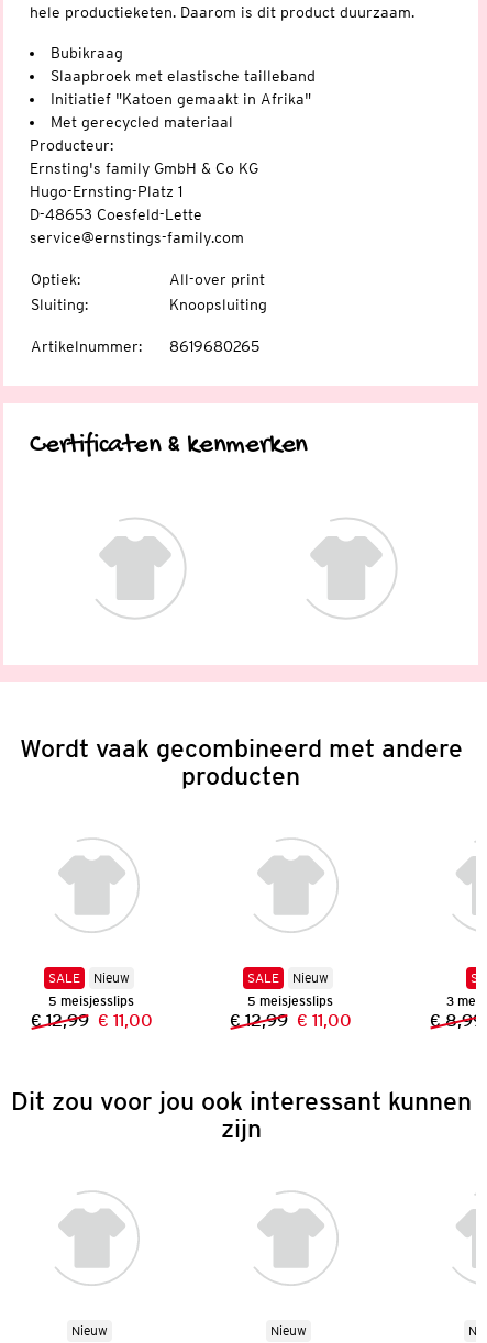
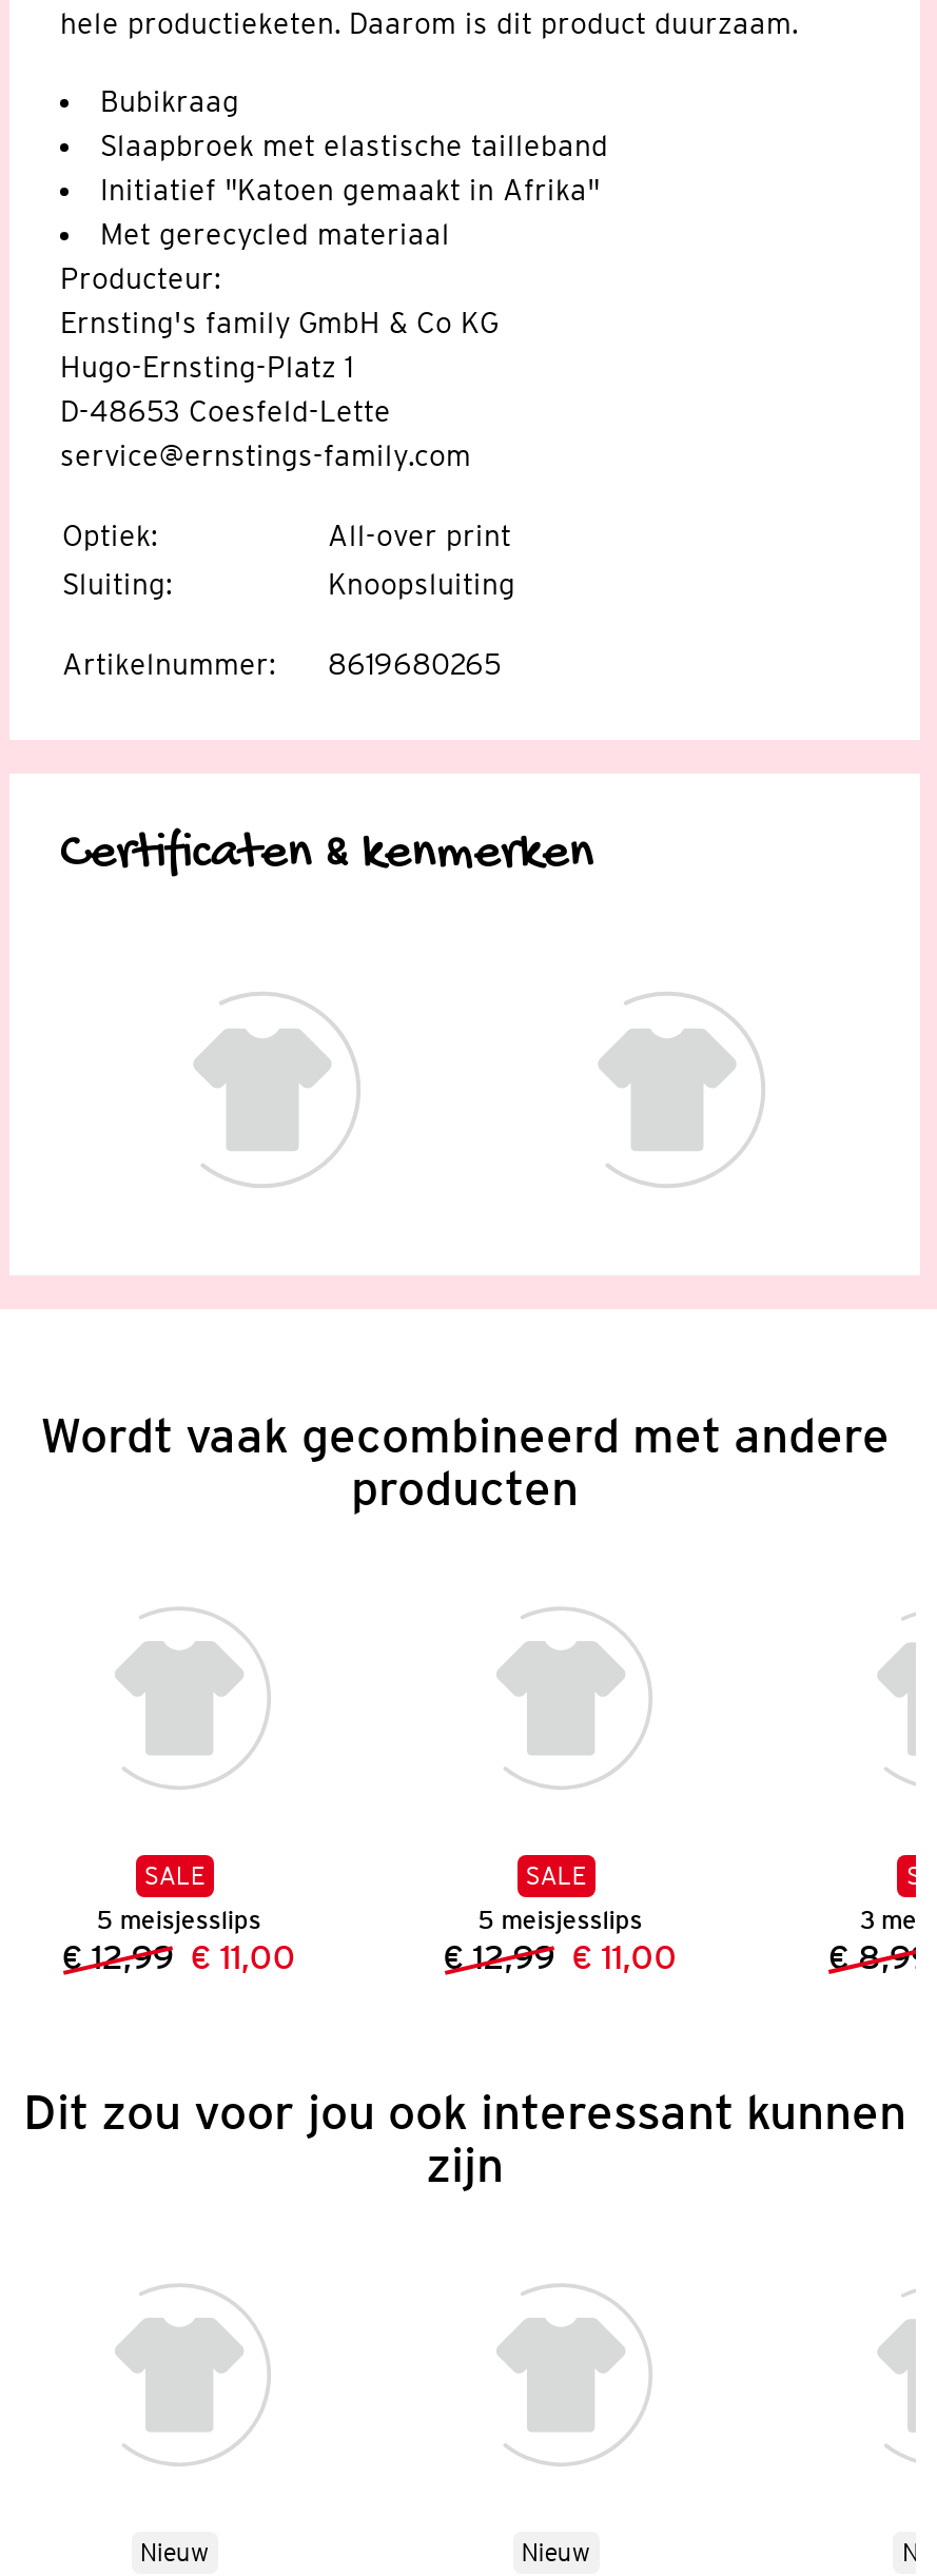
[94,969,130,985] Nieuw -> none
[293,969,329,985] Nieuw -> none

